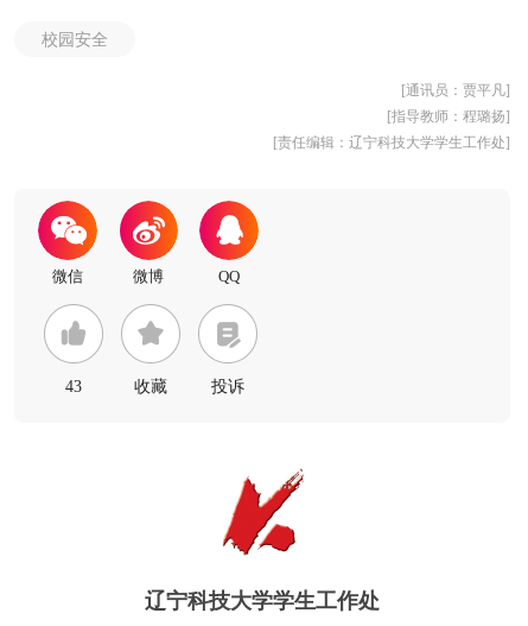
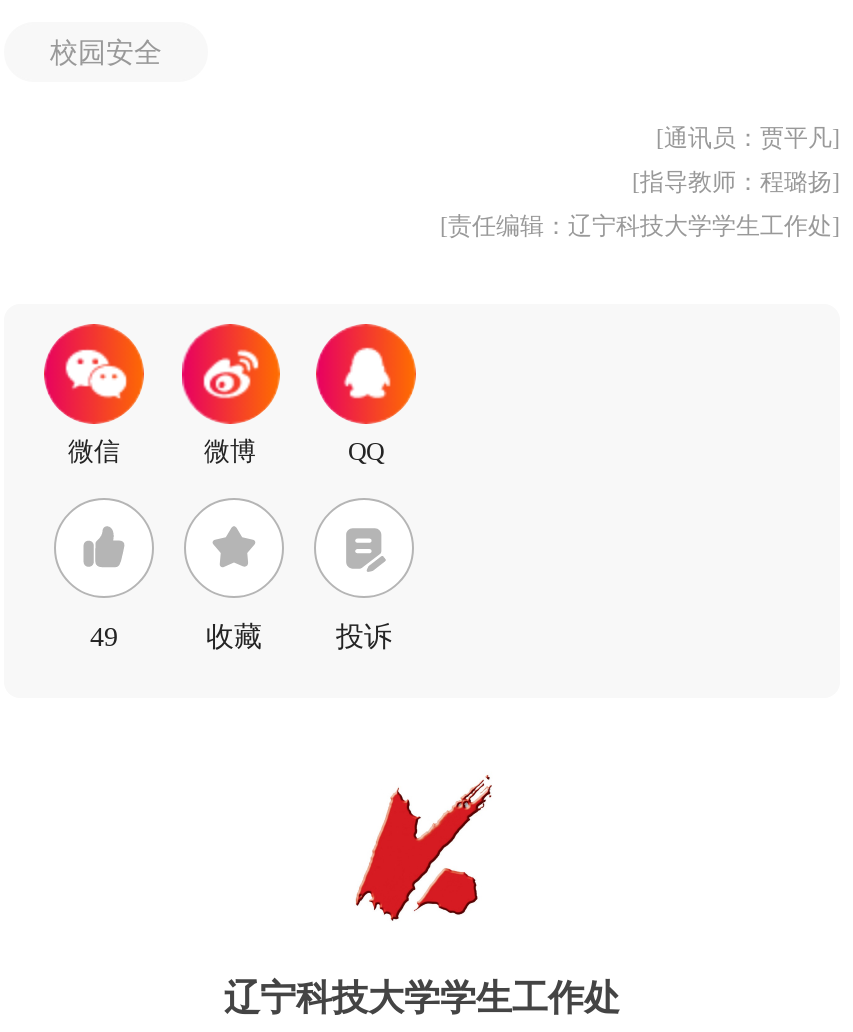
[65,378,82,396] 43 -> [90,622,118,652] 49

